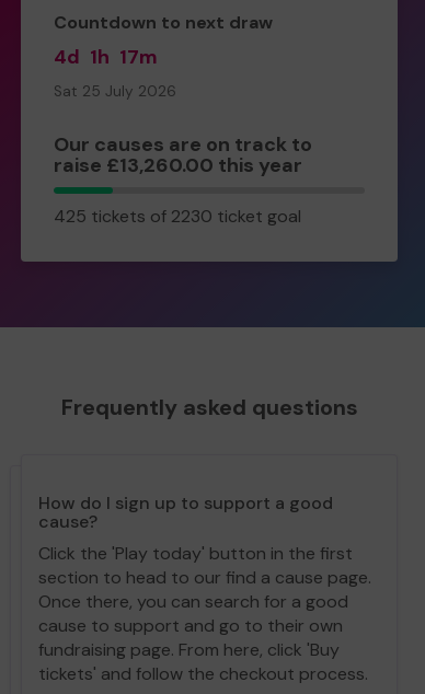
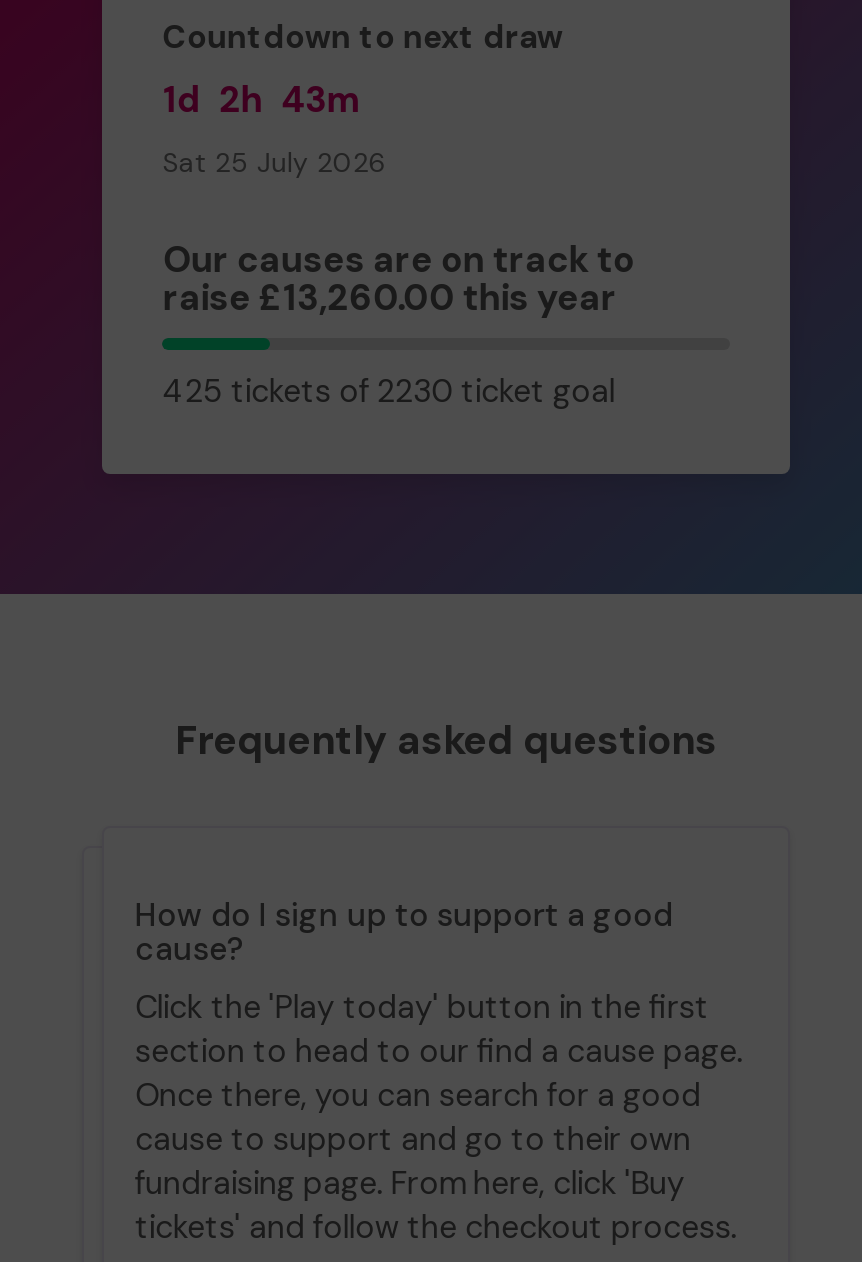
[54,43,158,70] 4d 1h 17m -> [163,75,361,123] 1d 2h 43m

